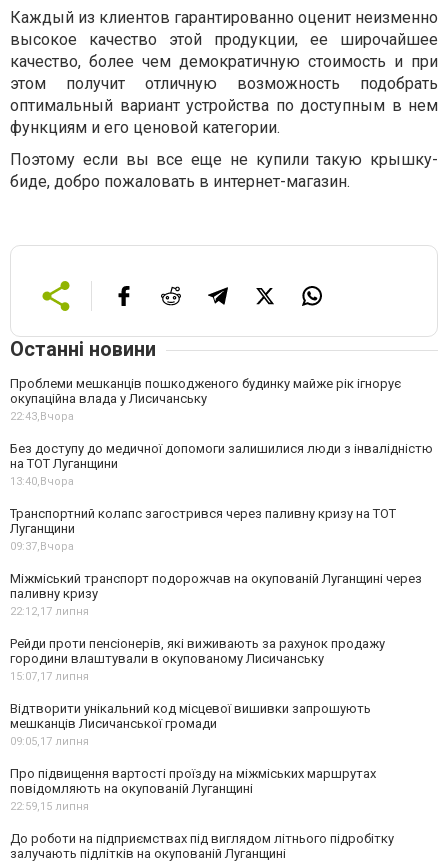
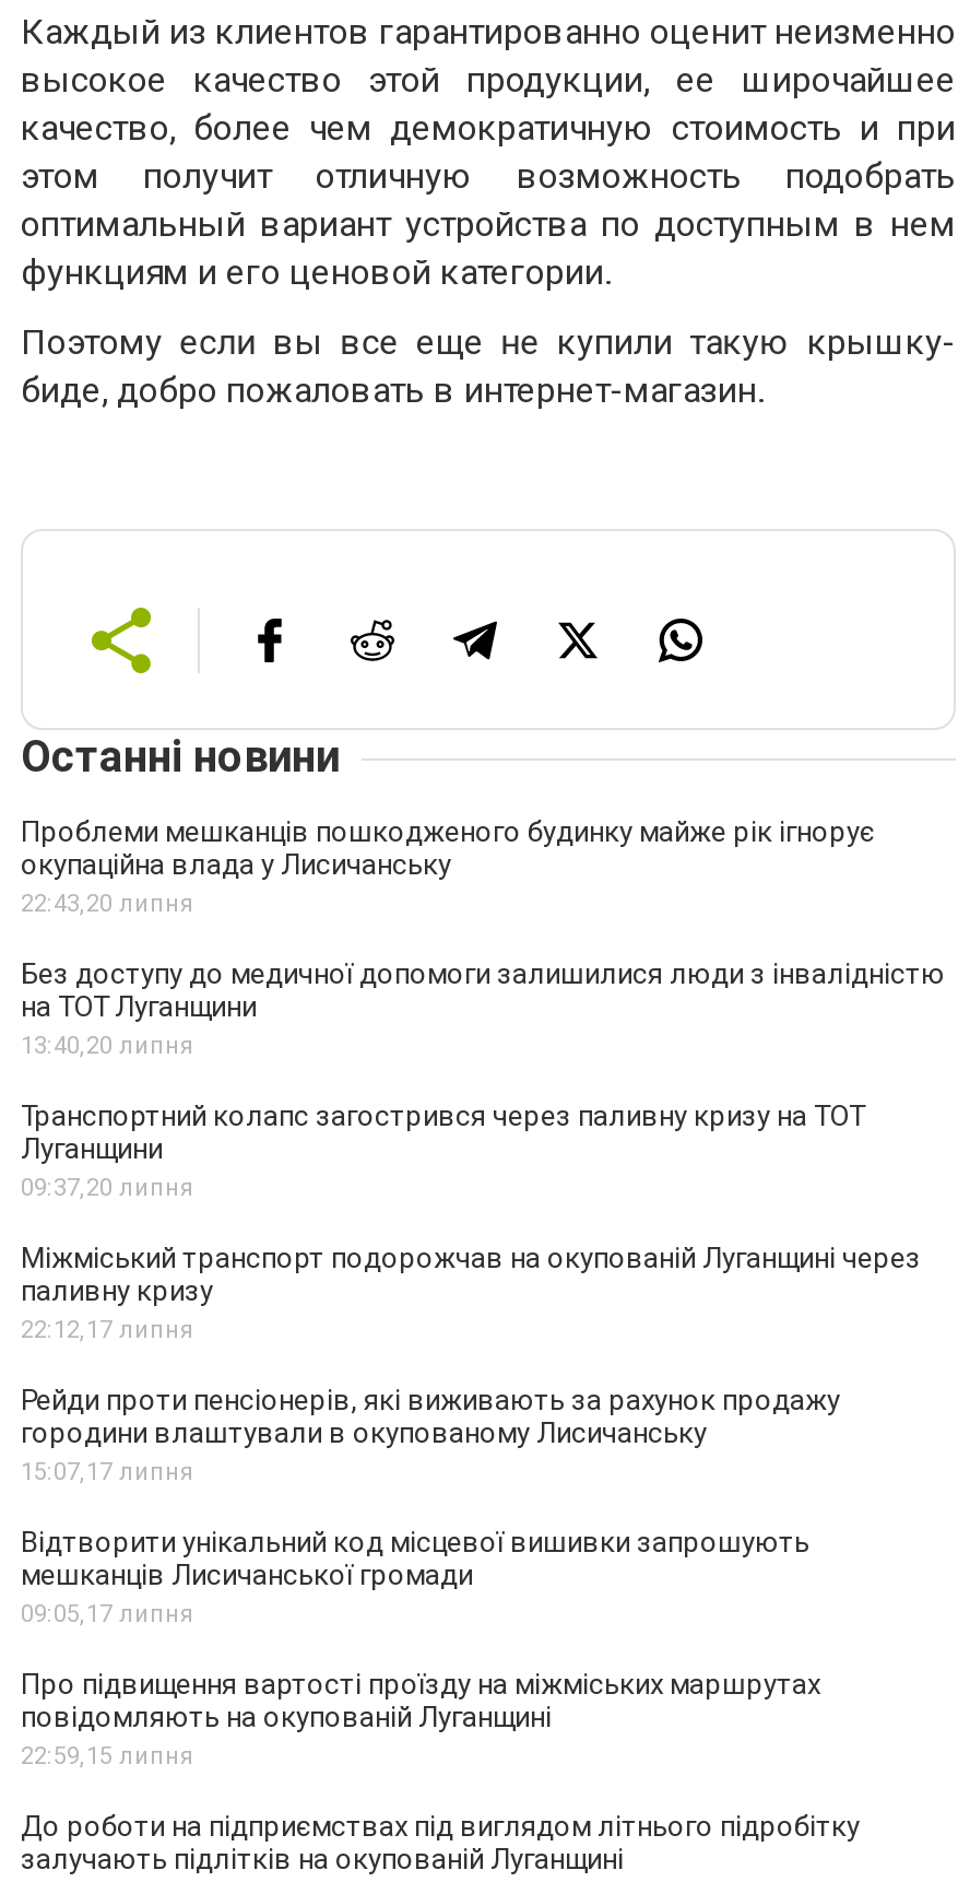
[10,410,74,423] 22:43,Вчора -> [21,890,193,918] 22:43,20 липня
[10,475,74,488] 13:40,Вчора -> [21,1032,193,1060] 13:40,20 липня
[10,540,74,553] 09:37,Вчора -> [21,1174,193,1202] 09:37,20 липня

